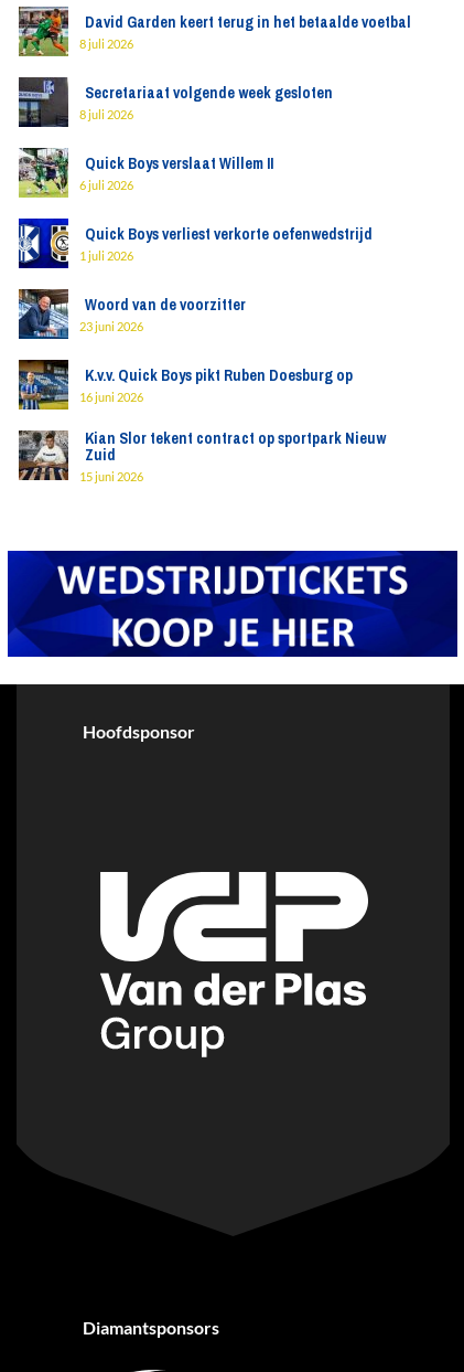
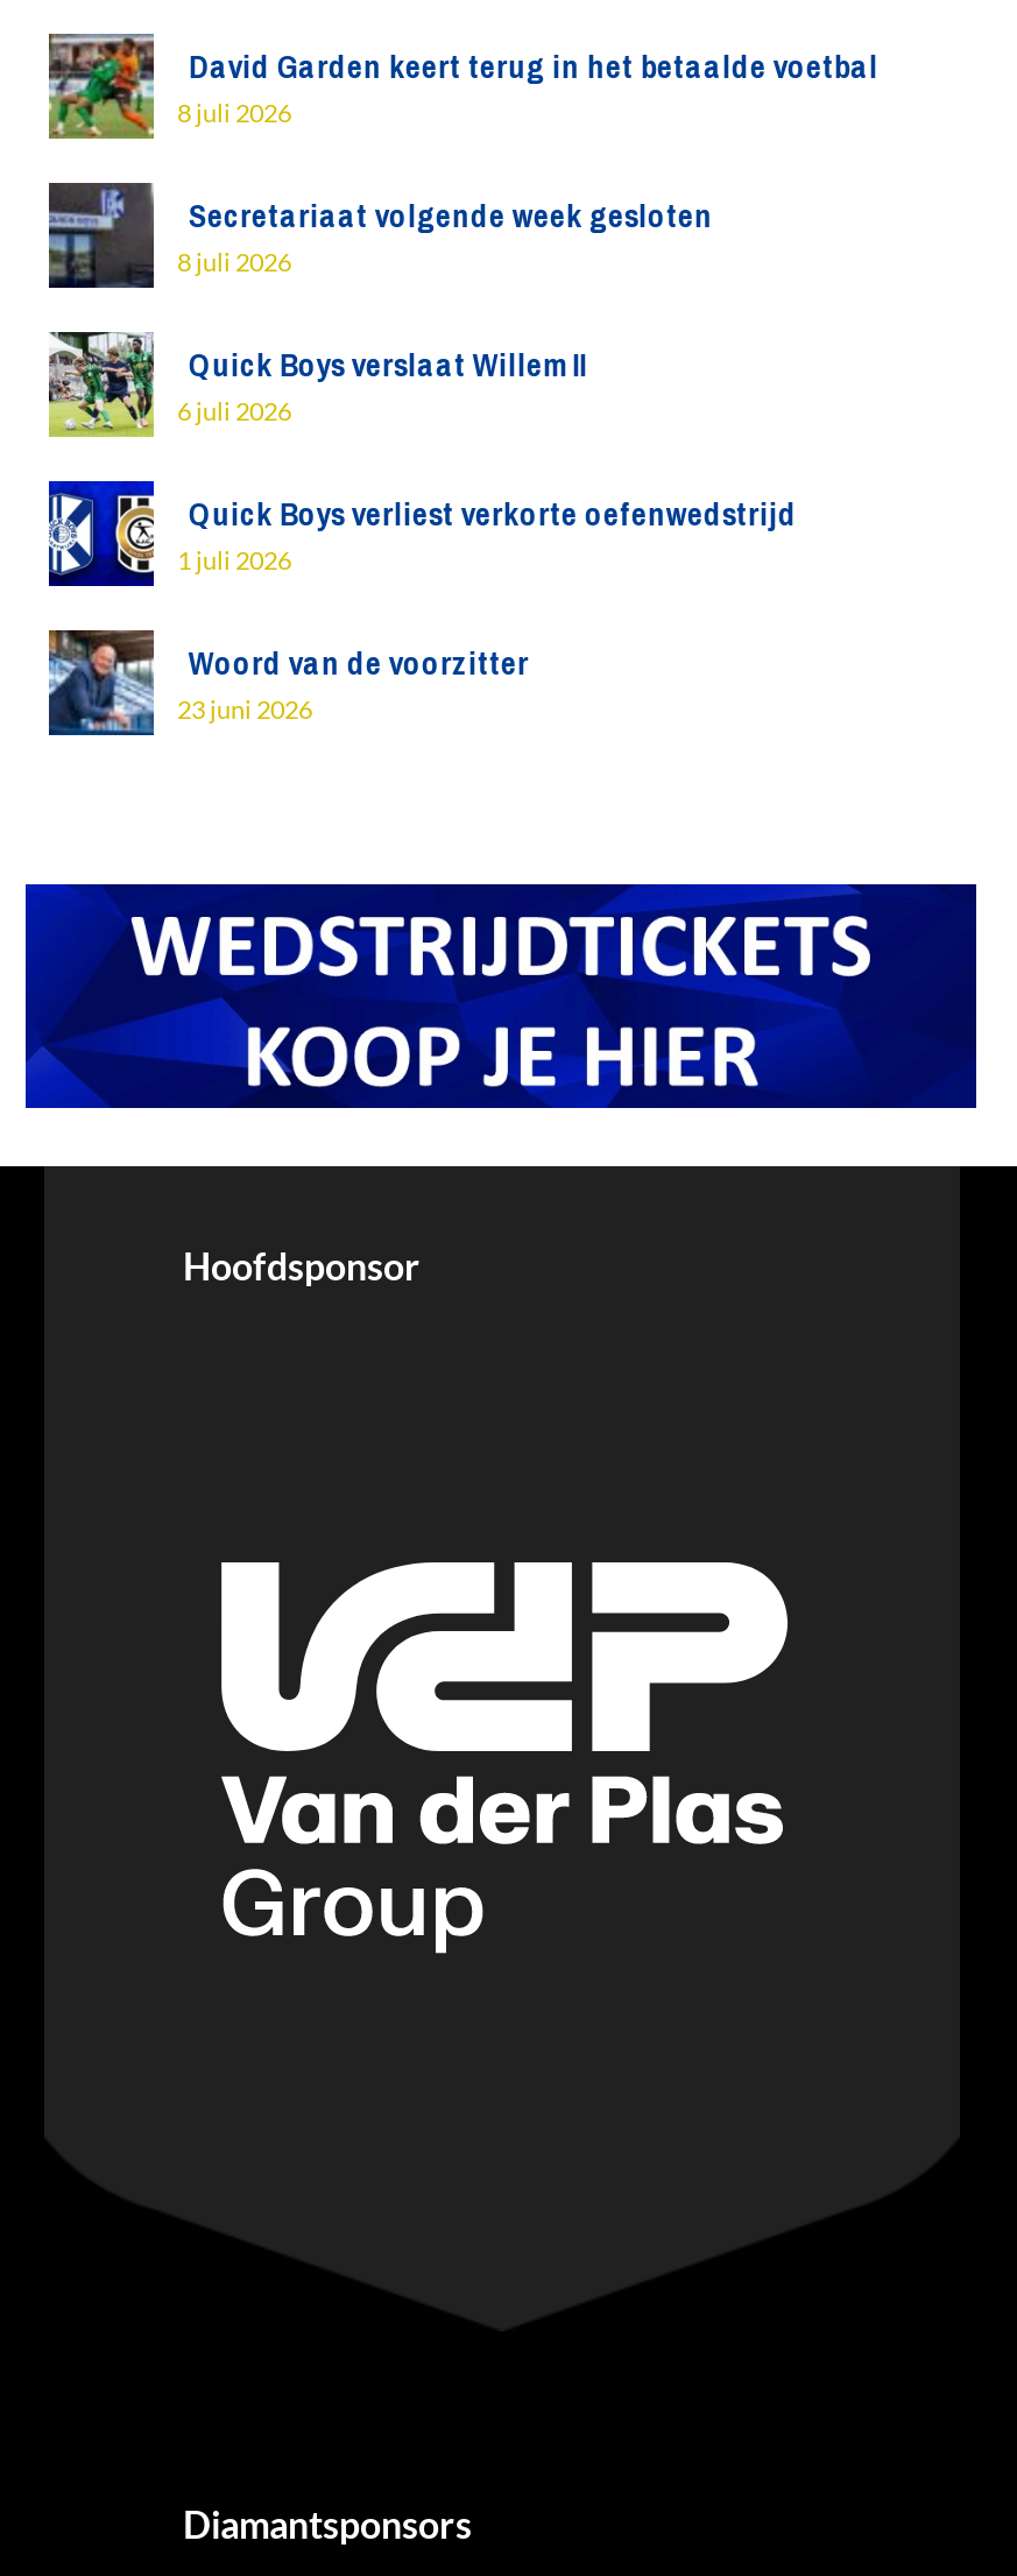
[18,359,386,483] [image] | K.v.v. Quick Boys pikt Ruben Doesburg op | 16 juni 2026 | Kian Slor tekent contract op sportpark Nieuw | Zuid | 15 juni 2026 -> none
[18,430,68,481] [image] -> none

